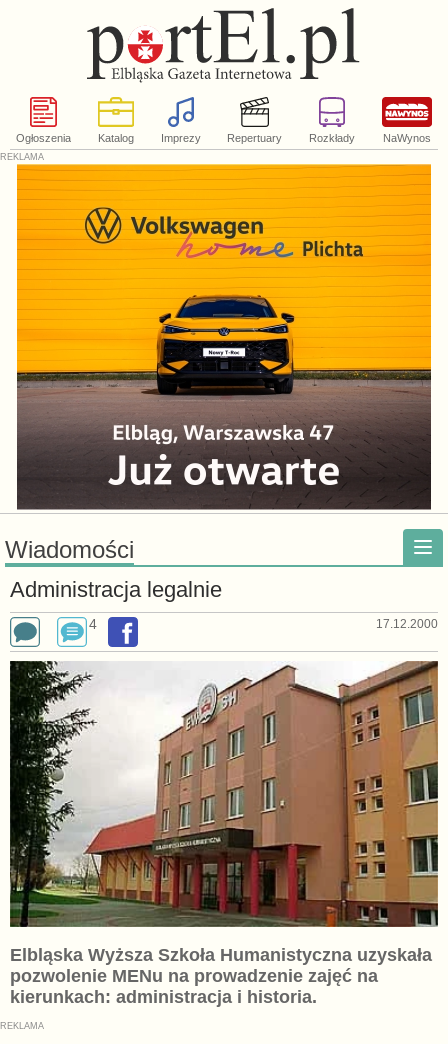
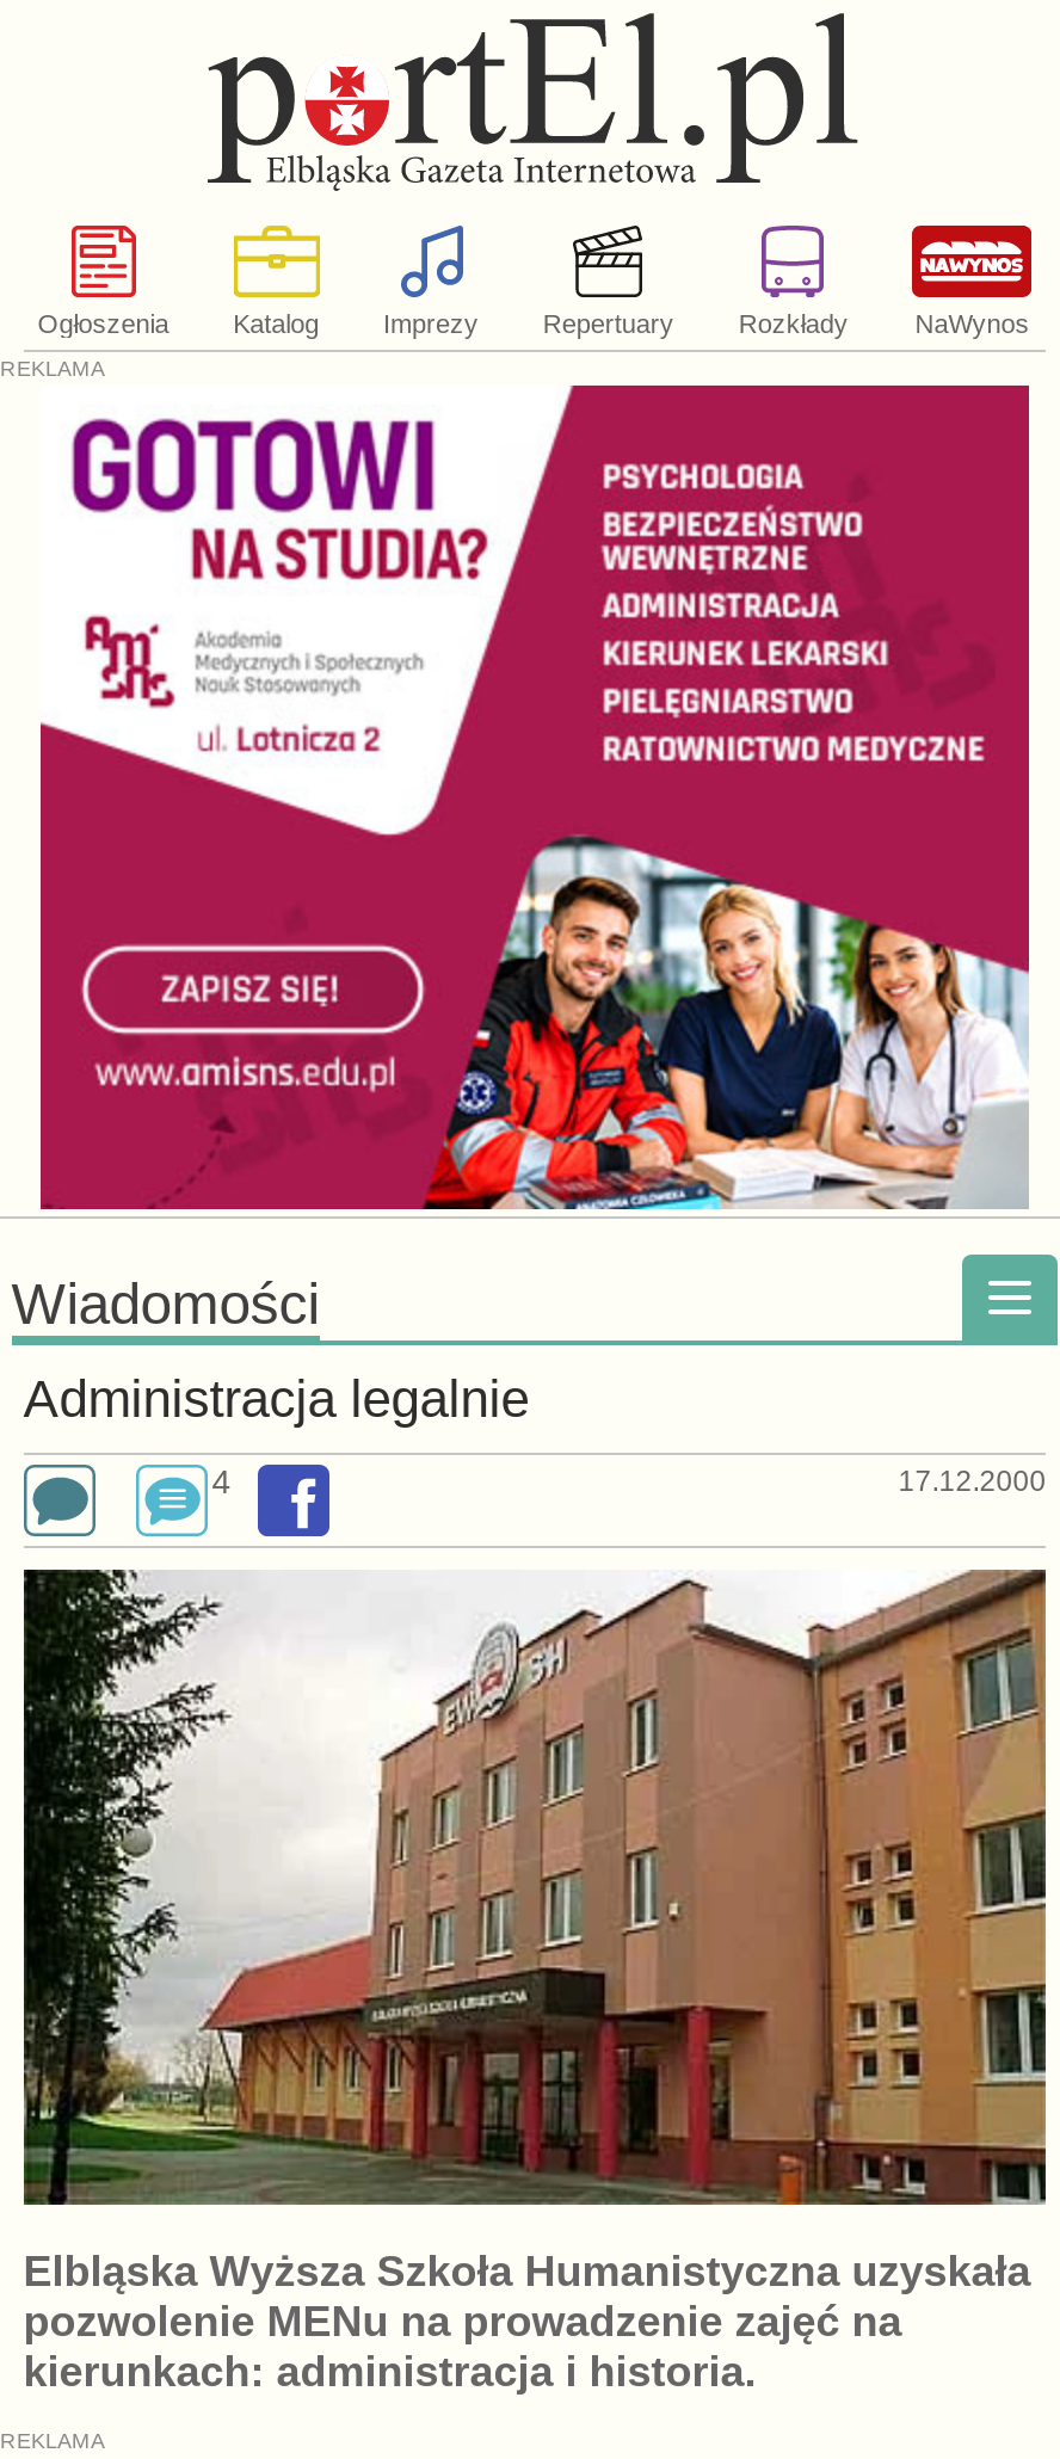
[16,163,432,510] [image] -> [38,383,1031,1212] [image]

